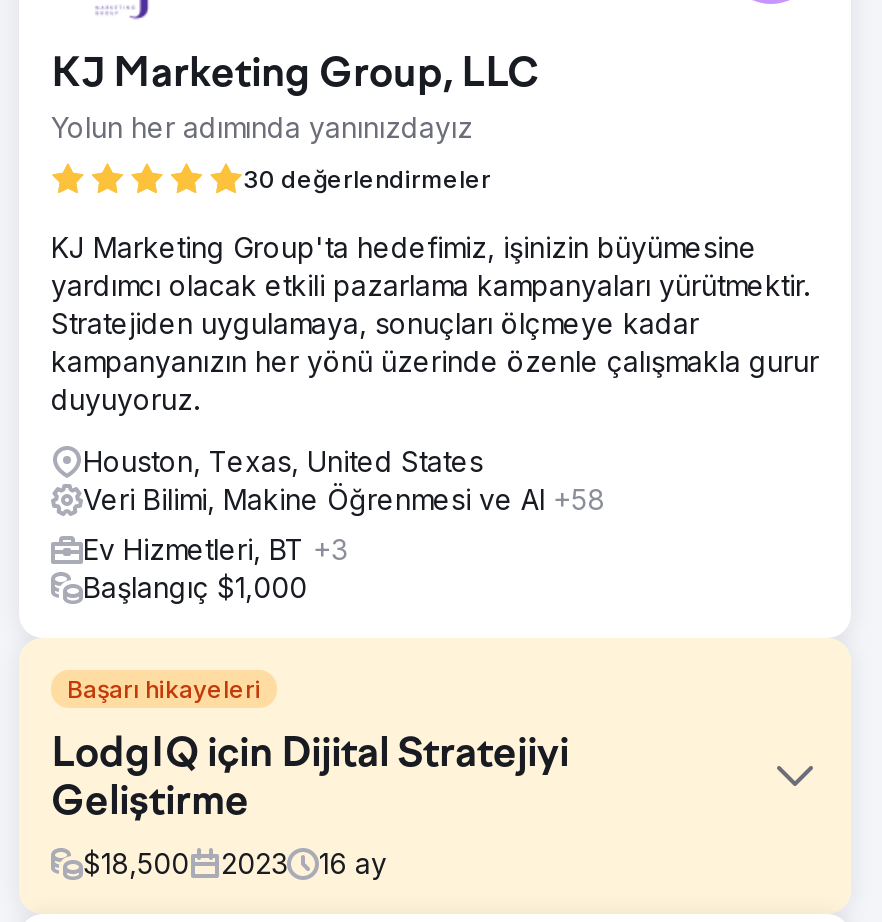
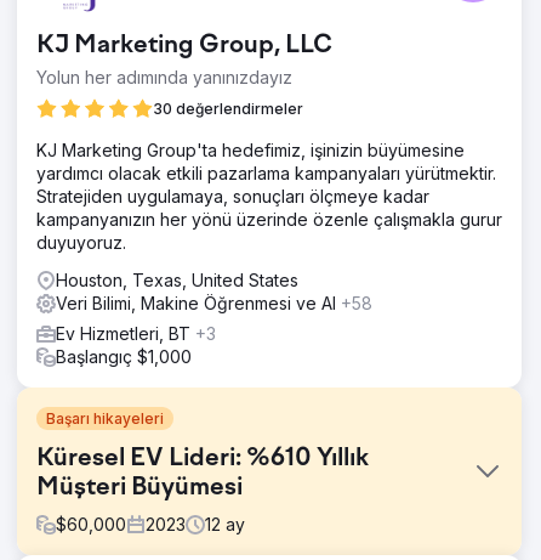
[51,734,569,826] LodgIQ için Dijital Stratejiyi | Geliştirme -> [36,446,369,502] Küresel EV Lideri: %610 Yıllık | Müşteri Büyümesi
[83,846,189,880] $18,500 -> [56,514,126,534] $60,000
[319,846,387,880] 16 ay -> [205,514,245,534] 12 ay

